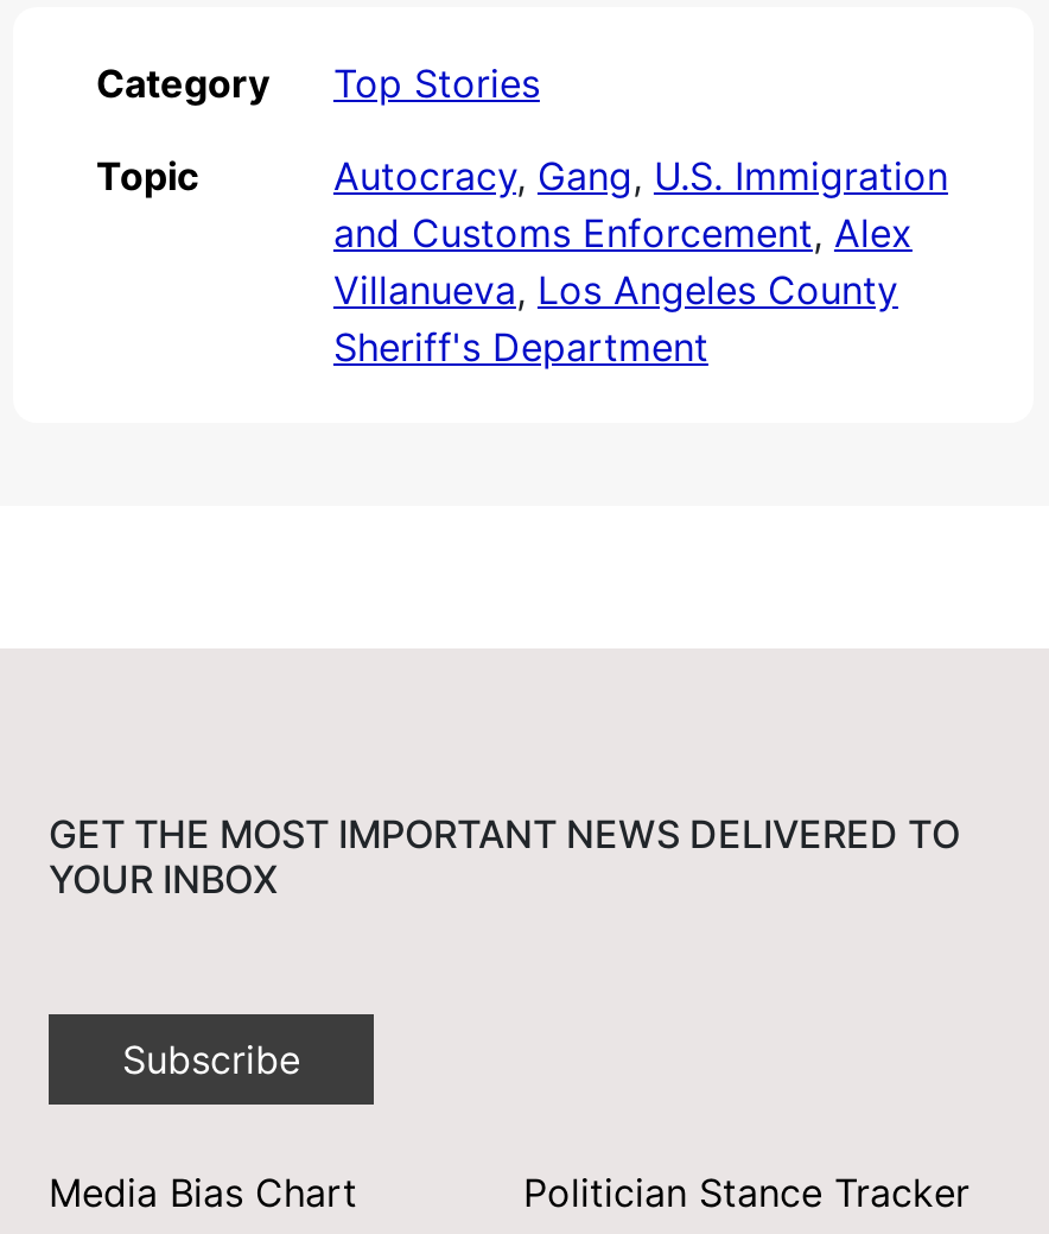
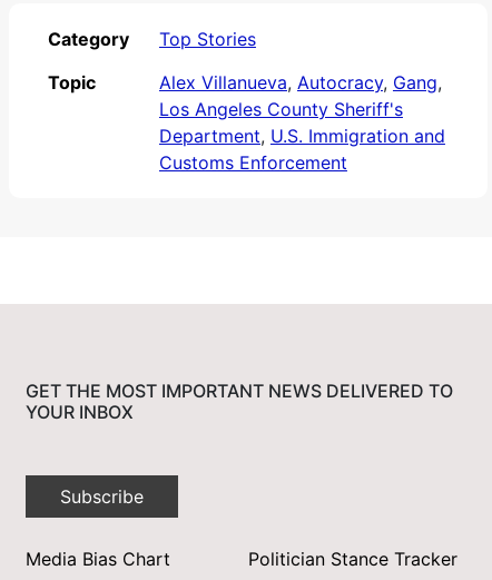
[333,152,948,370] Autocracy, Gang, U.S. Immigration | and Customs Enforcement, Alex | Villanueva, Los Angeles County | Sheriff's Department -> [159,71,445,174] Alex Villanueva, Autocracy, Gang, | Los Angeles County Sheriff's | Department, U.S. Immigration and | Customs Enforcement

